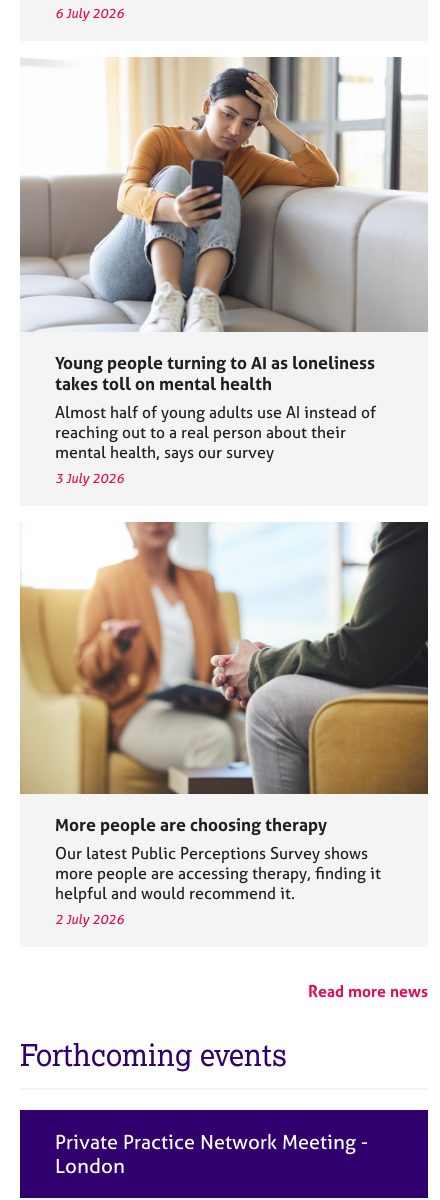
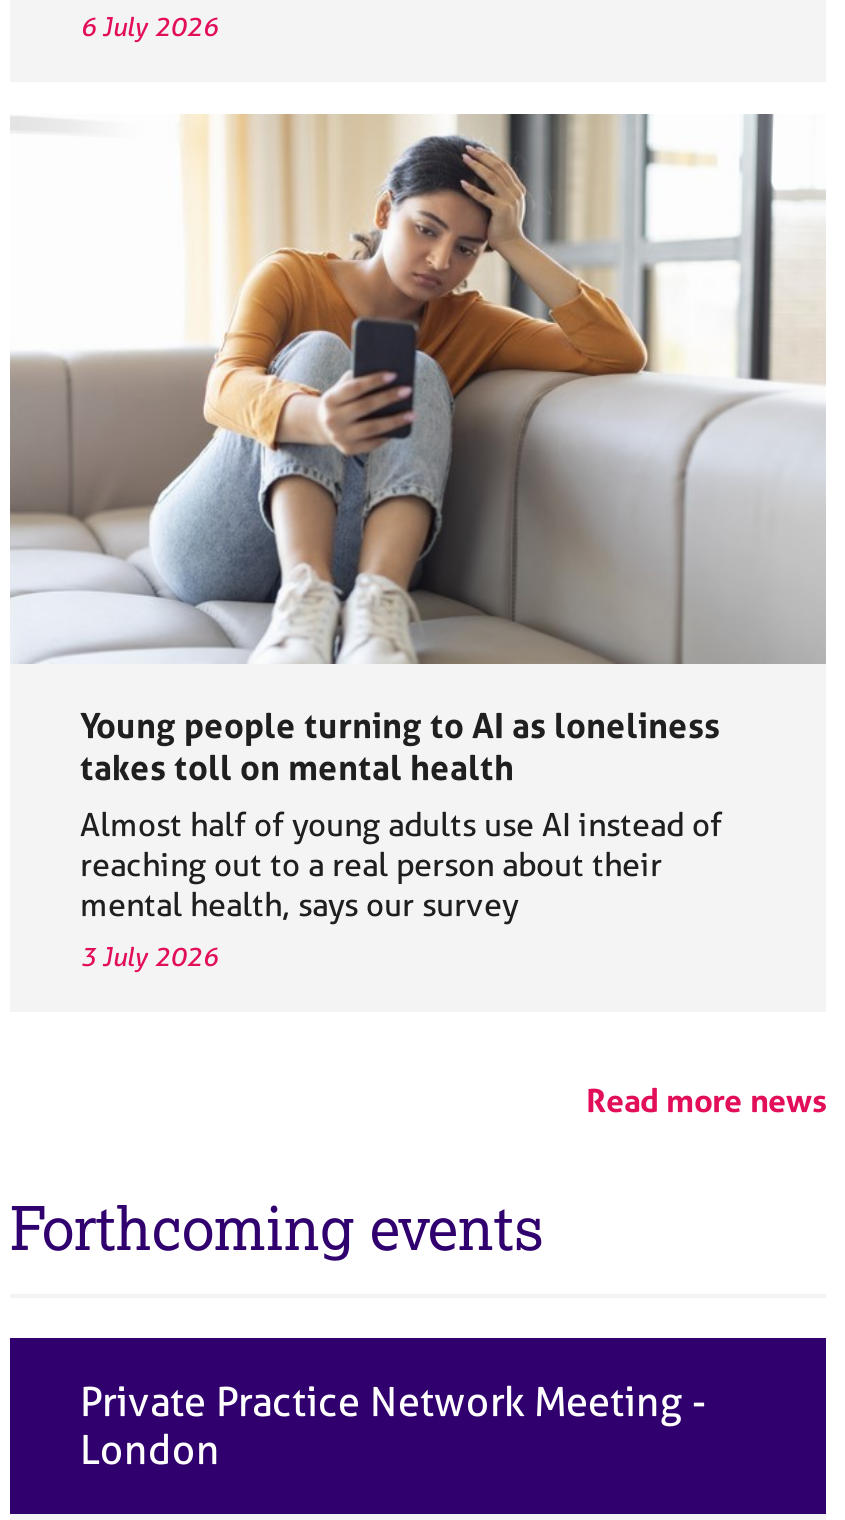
[19,521,429,927] [image] | More people are choosing therapy | Our latest Public Perceptions Survey shows | more people are accessing therapy, finding it | helpful and would recommend it. | 2 July 2026 -> none

